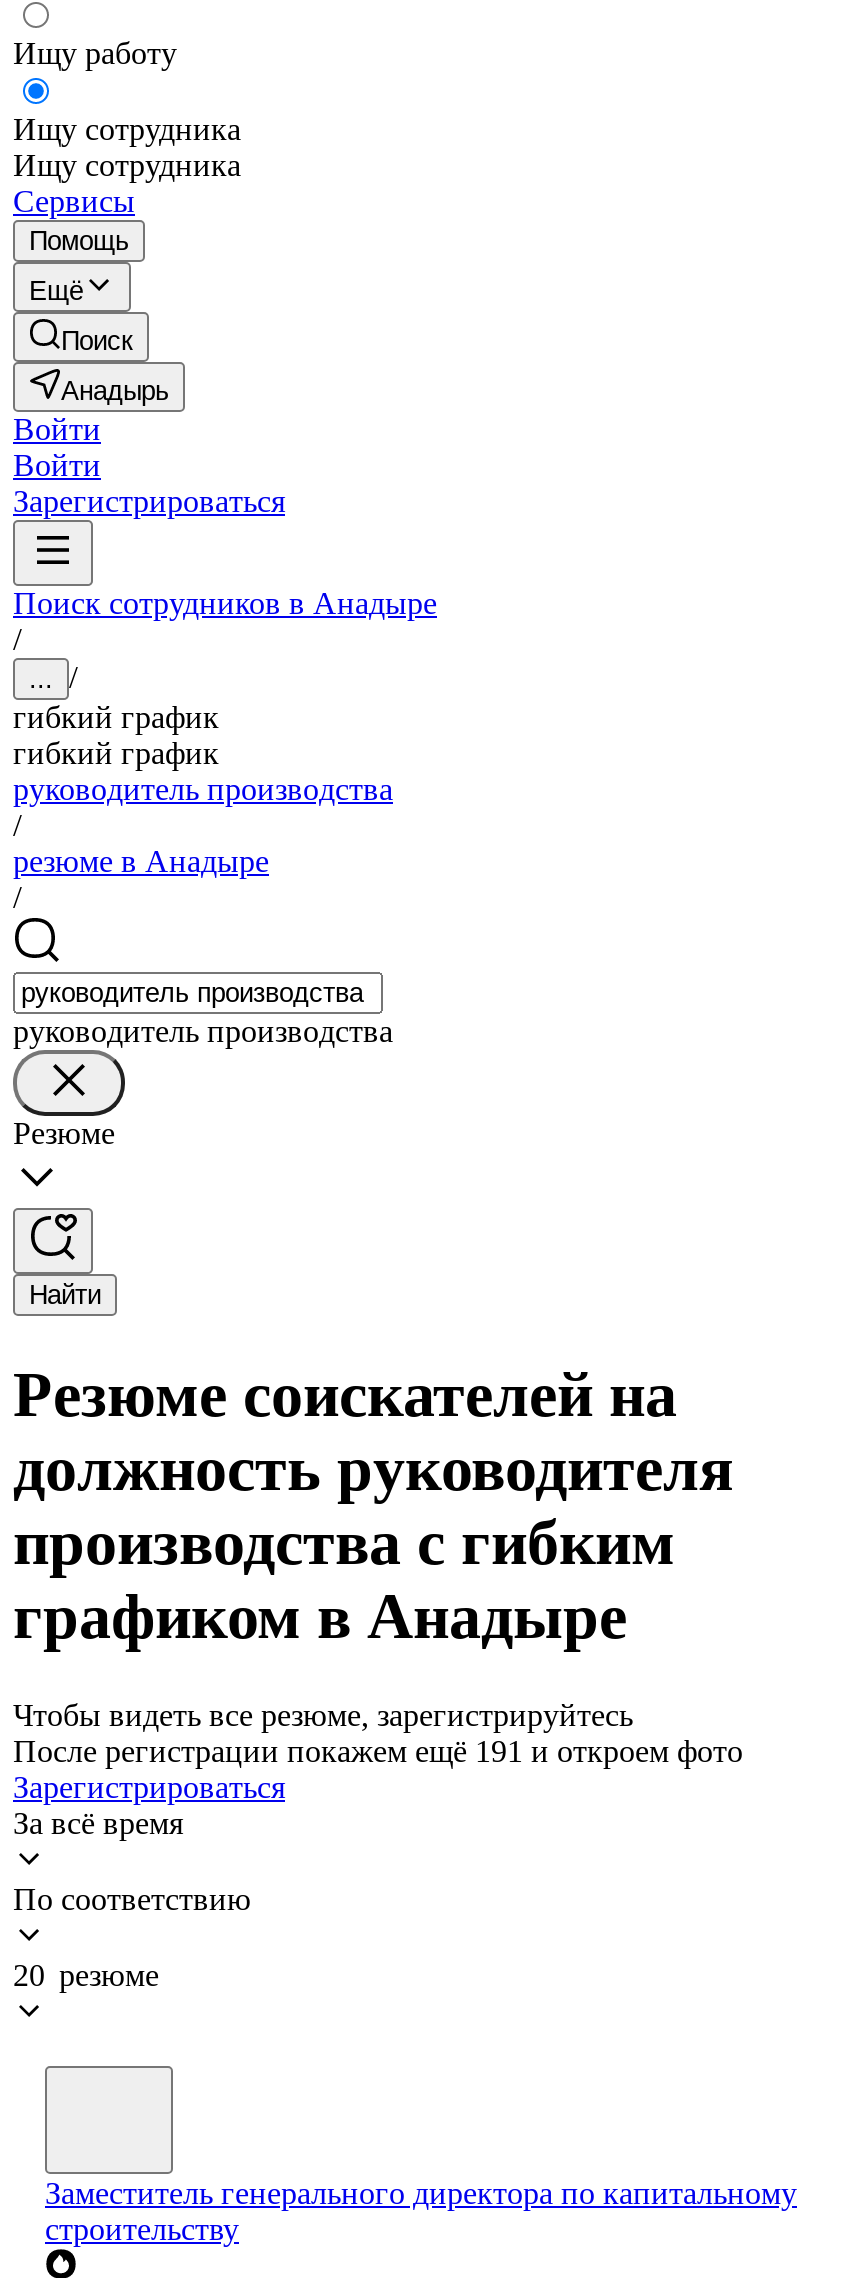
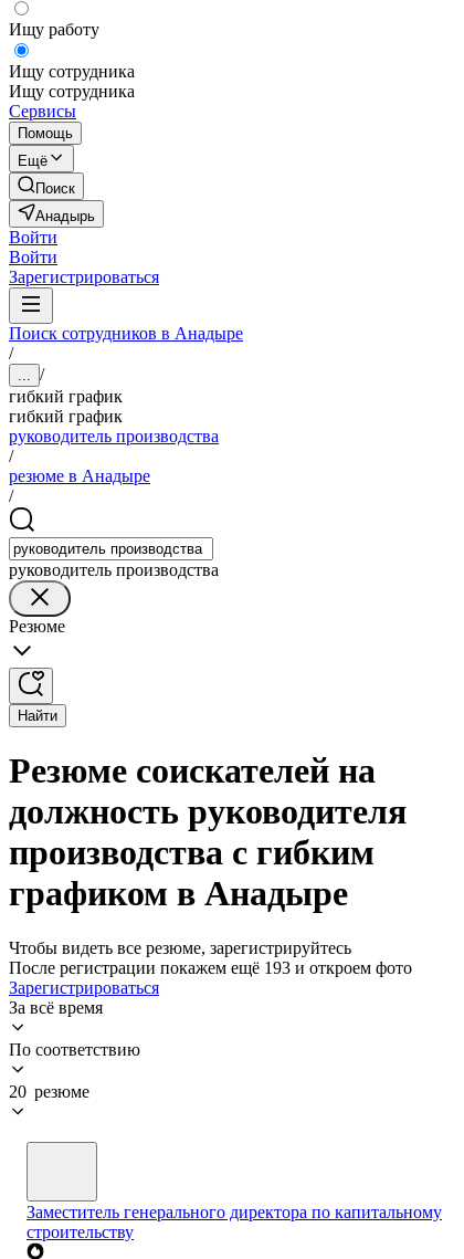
[13,1734,743,1768] После регистрации покажем ещё 191 и откроем фото -> [9,958,412,977] После регистрации покажем ещё 193 и откроем фото

